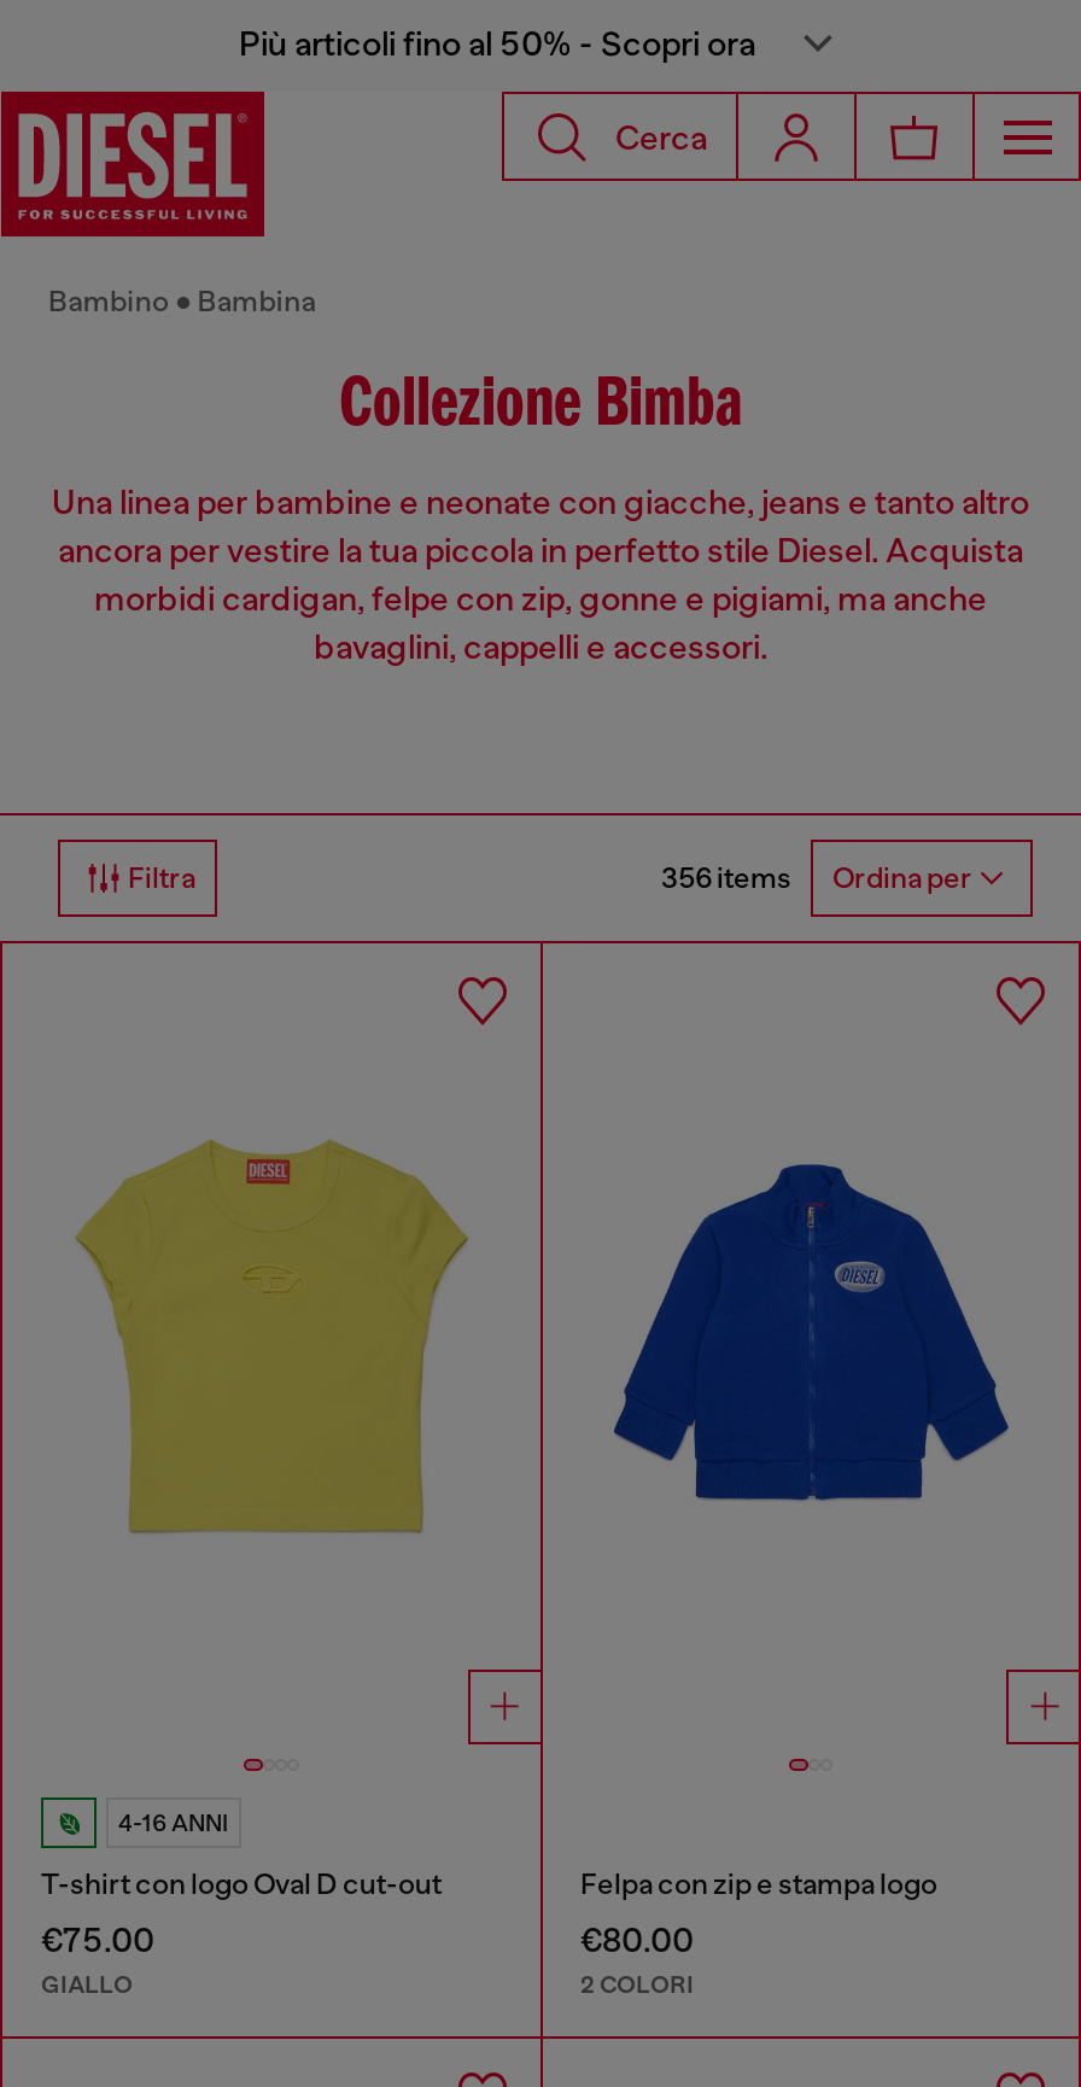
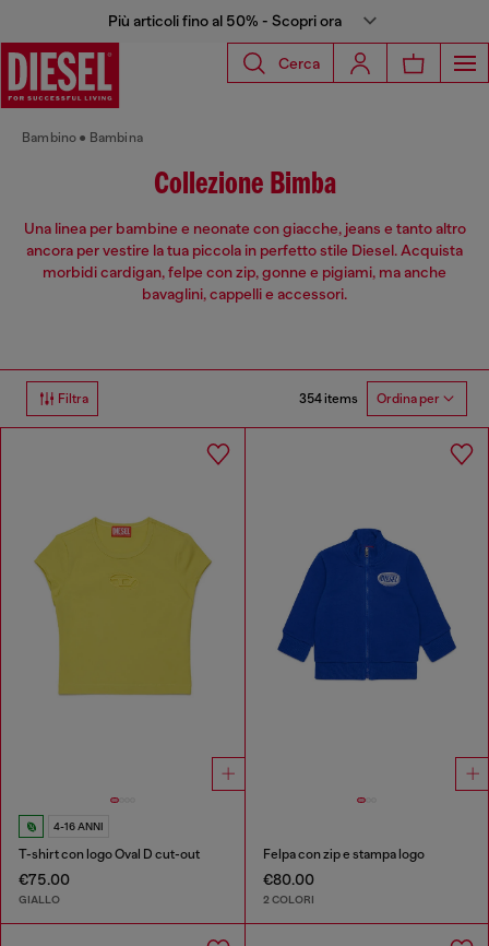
[661,861,972,896] 356 items Ordina per -> [299,391,440,407] 354 items Ordina per

